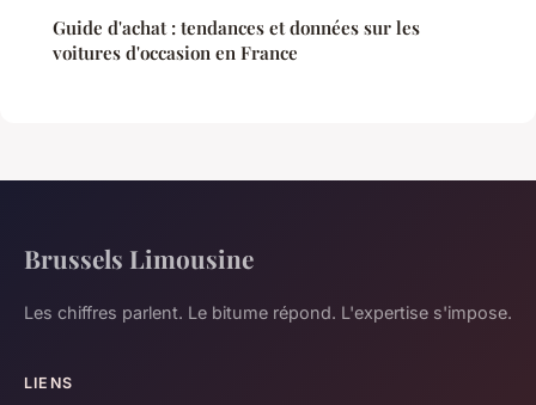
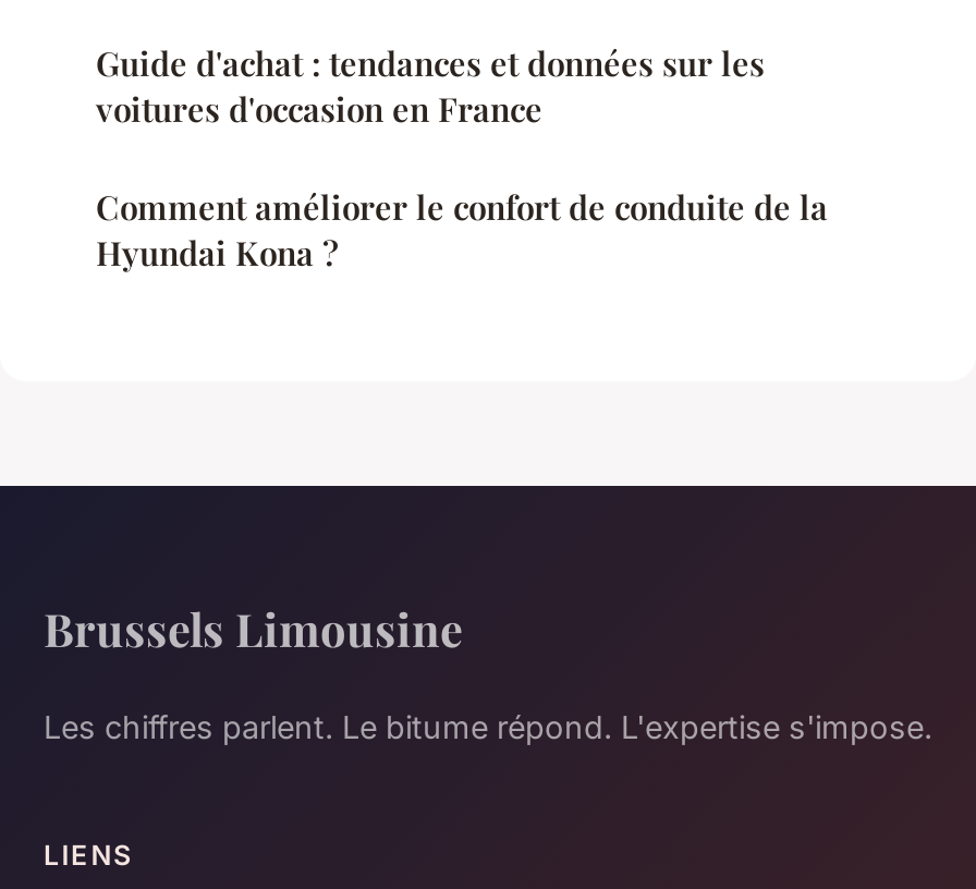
none -> [96,185,828,274] Comment améliorer le confort de conduite de la | Hyundai Kona ?

